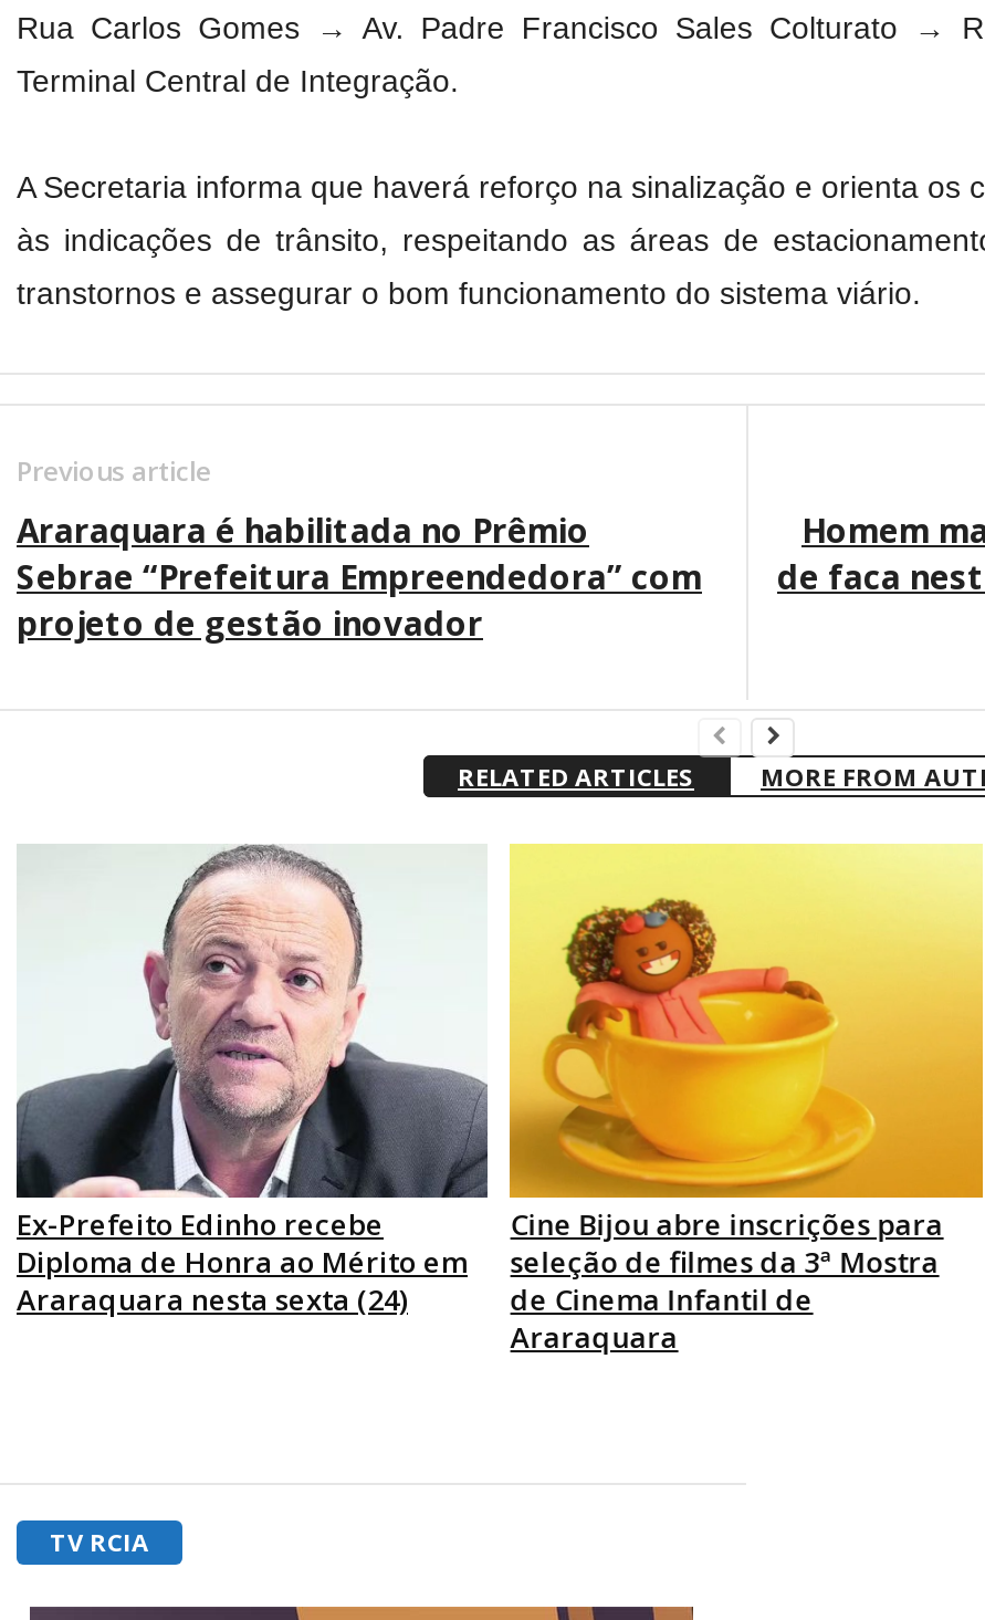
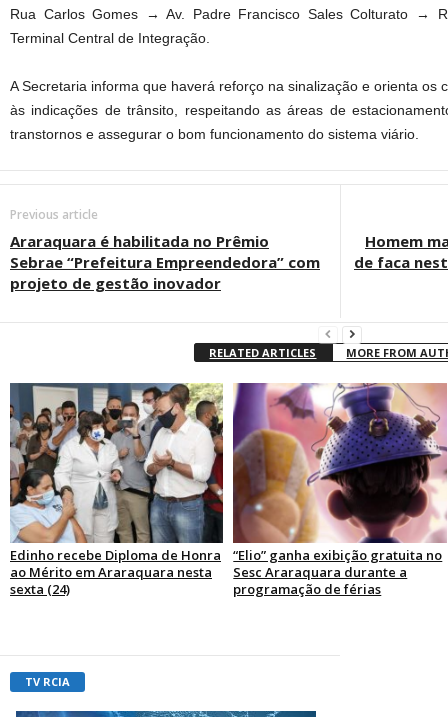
[14,846,490,1318] [image] | Ex-Prefeito Edinho recebe | Diploma de Honra ao Mérito em | Araraquara nesta sexta (24) -> [9,382,224,597] [image] | Edinho recebe Diploma de Honra | ao Mérito em Araraquara nesta | sexta (24)
[507,842,978,1356] [image] | Cine Bijou abre inscrições para | seleção de filmes da 3ª Mostra | de Cinema Infantil de | Araraquara -> [232,382,445,597] [image] | “Elio” ganha exibição gratuita no | Sesc Araraquara durante a | programação de férias

